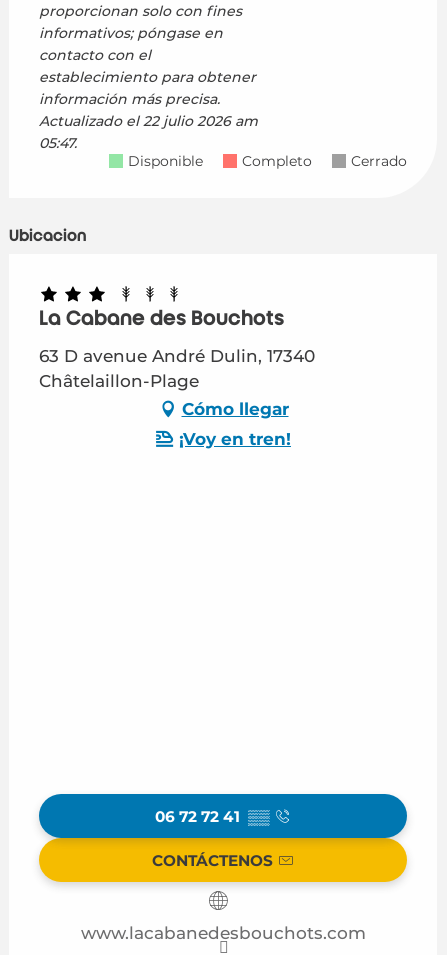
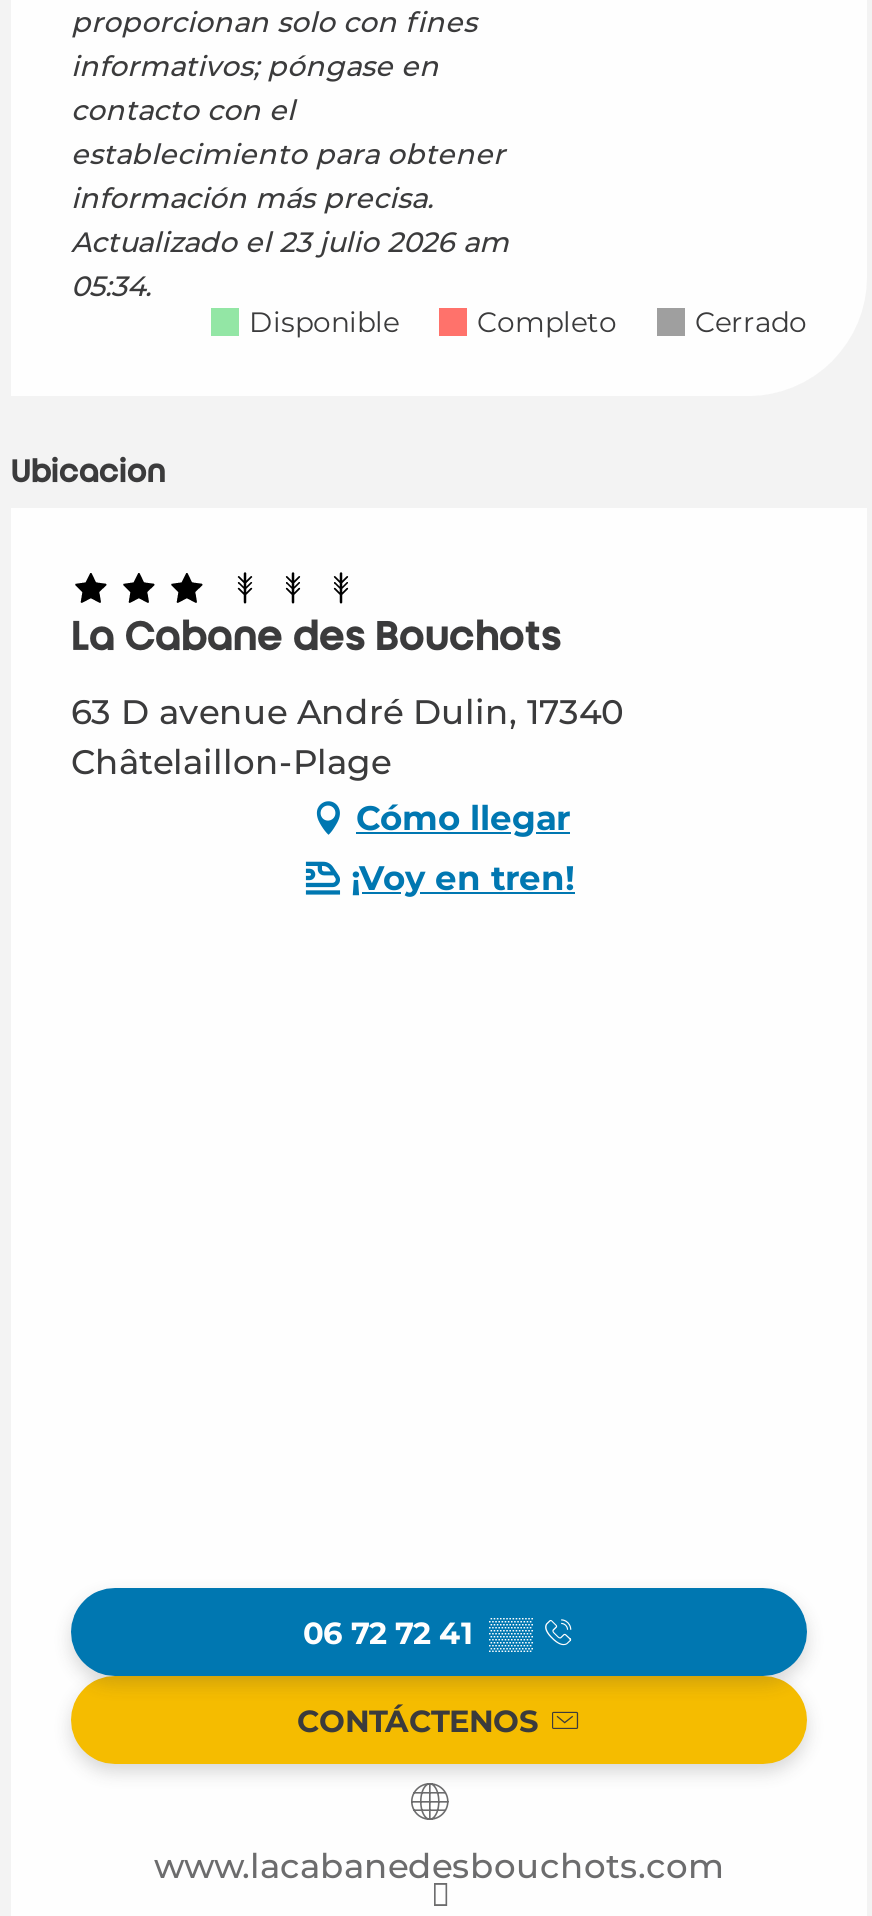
[39,112,258,130] Actualizado el 22 julio 2026 am -> [71,225,509,261] Actualizado el 23 julio 2026 am
[39,134,77,152] 05:47. -> [71,269,151,305] 05:34.

